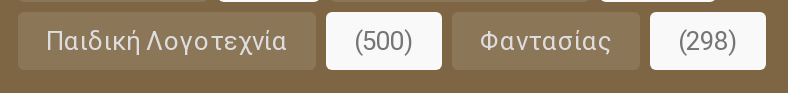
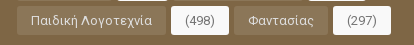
[354,26,414,56] (500) -> [185,13,215,28] (498)
[678,26,738,56] (298) -> [347,13,377,28] (297)

